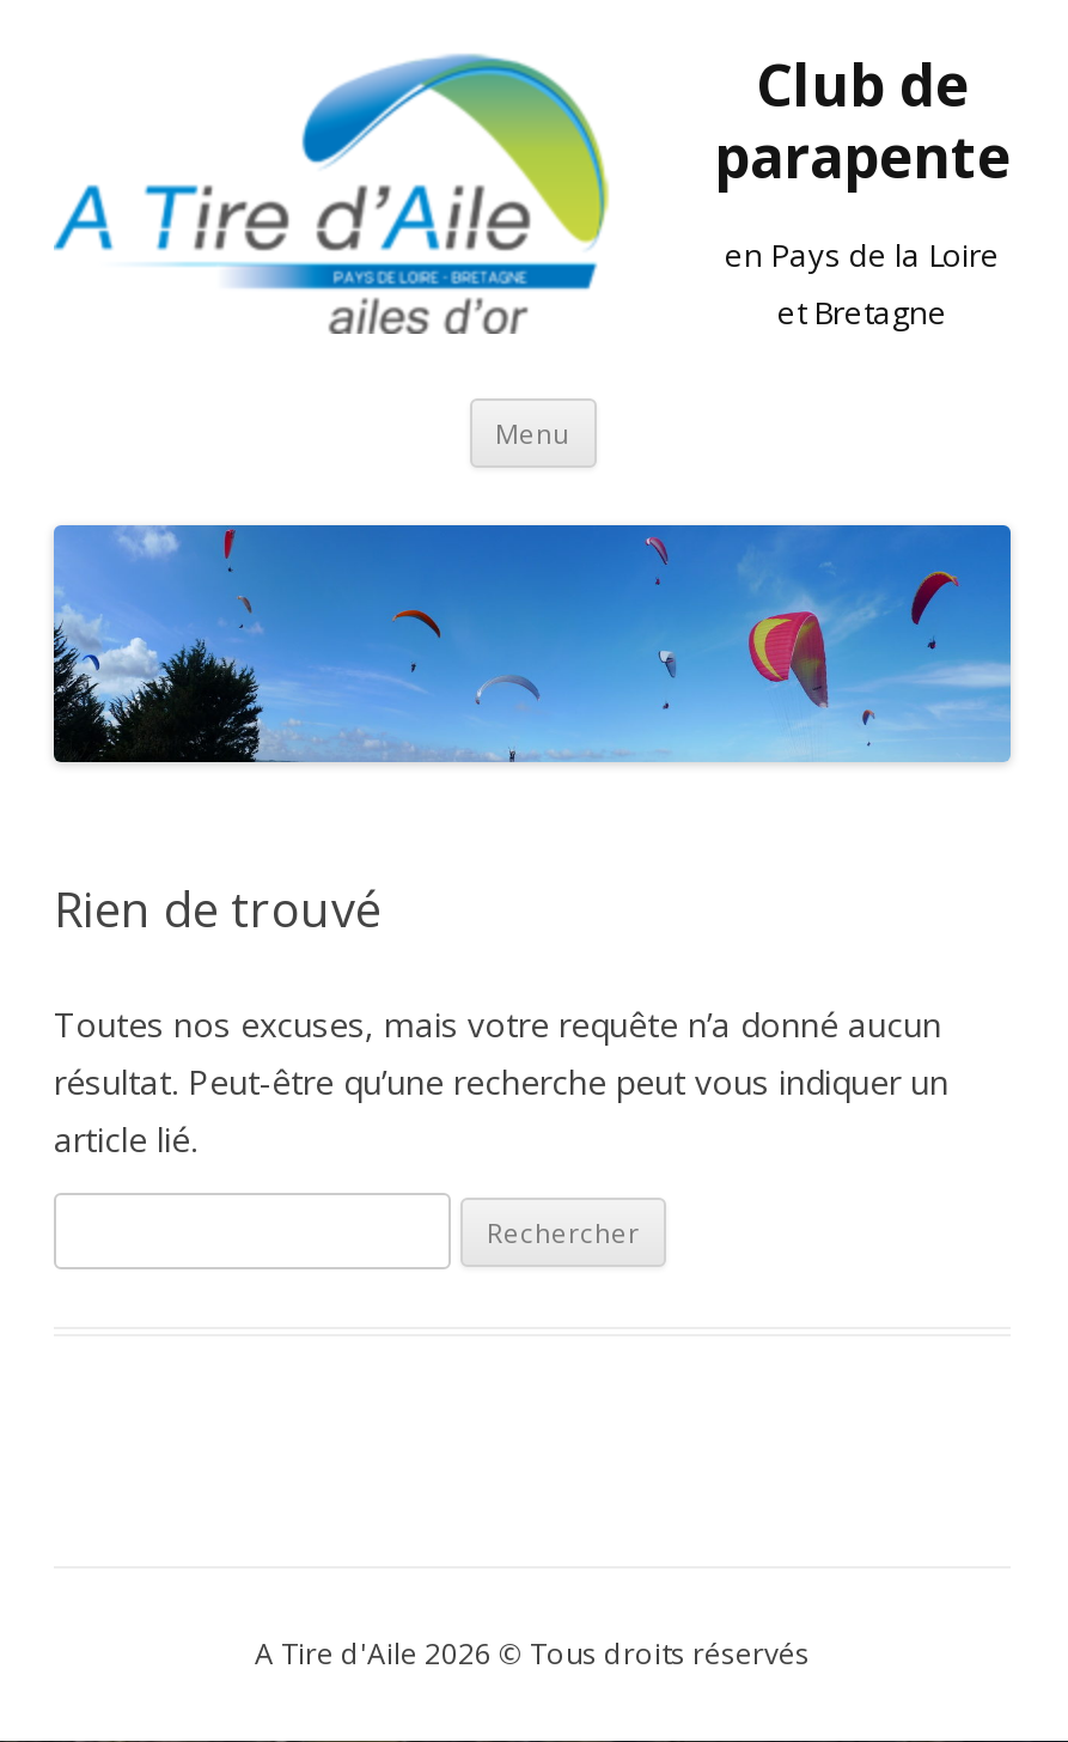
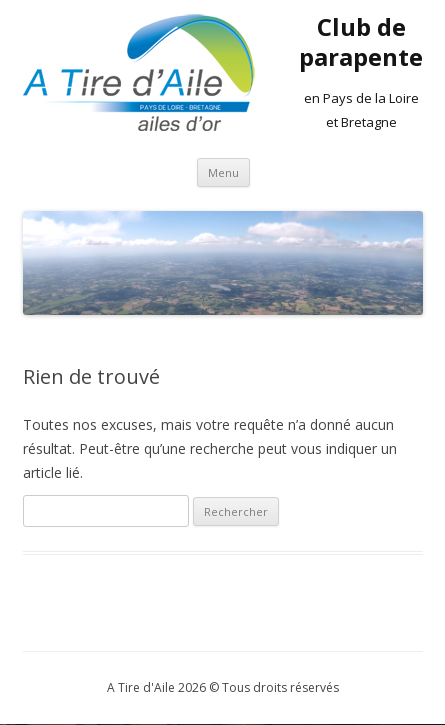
[51,525,1013,765] [image] -> [22,210,424,316] [image]

